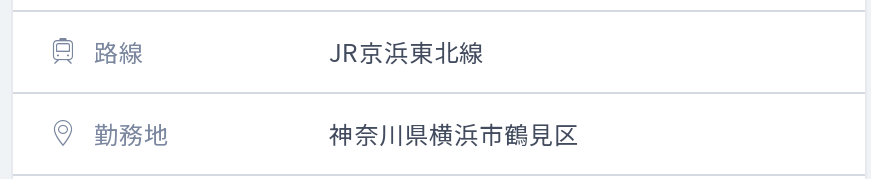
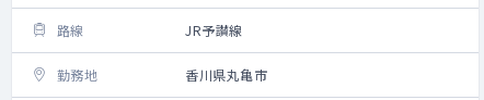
[329,34,484,68] JR京浜東北線 -> [185,21,243,39] JR予讃線
[329,116,579,150] 神奈川県横浜市鶴見区 -> [185,65,267,84] 香川県丸亀市

